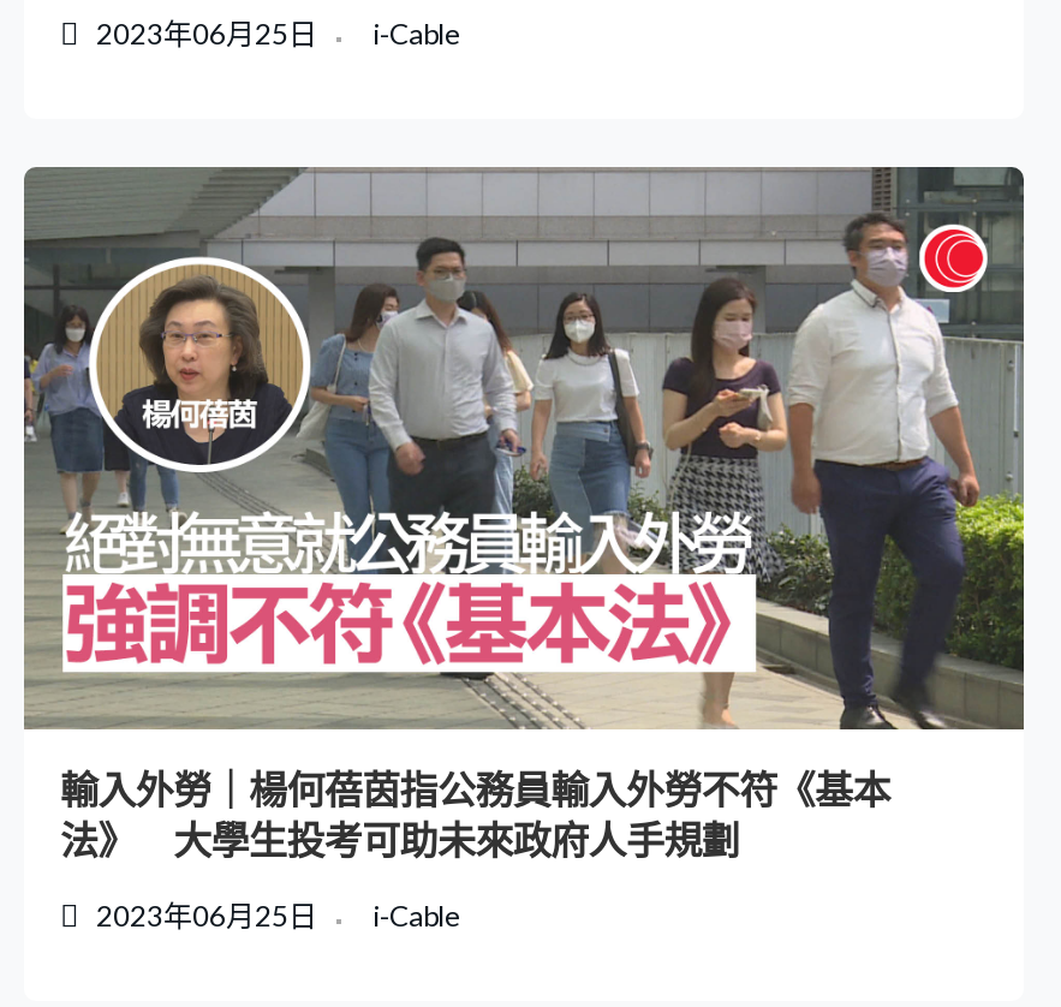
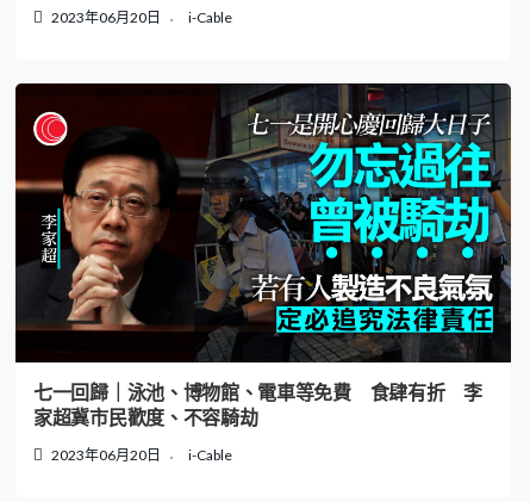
[91,15,461,51] 2023年06月25日 i-Cable -> [49,9,232,27] 2023年06月20日 i-Cable
[22,166,1026,864] [image] | 輸入外勞｜楊何蓓茵指公務員輸入外勞不符《基本 | 法》 大學生投考可助未來政府人手規劃 -> [14,82,512,430] [image] | 七一回歸｜泳池、博物館、電車等免費 食肆有折 李 | 家超冀市民歡度、不容騎劫
[91,897,461,933] 2023年06月25日 i-Cable -> [49,446,232,464] 2023年06月20日 i-Cable

